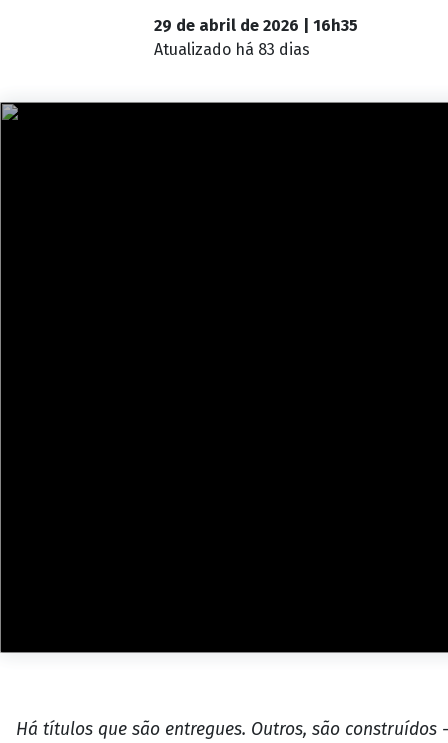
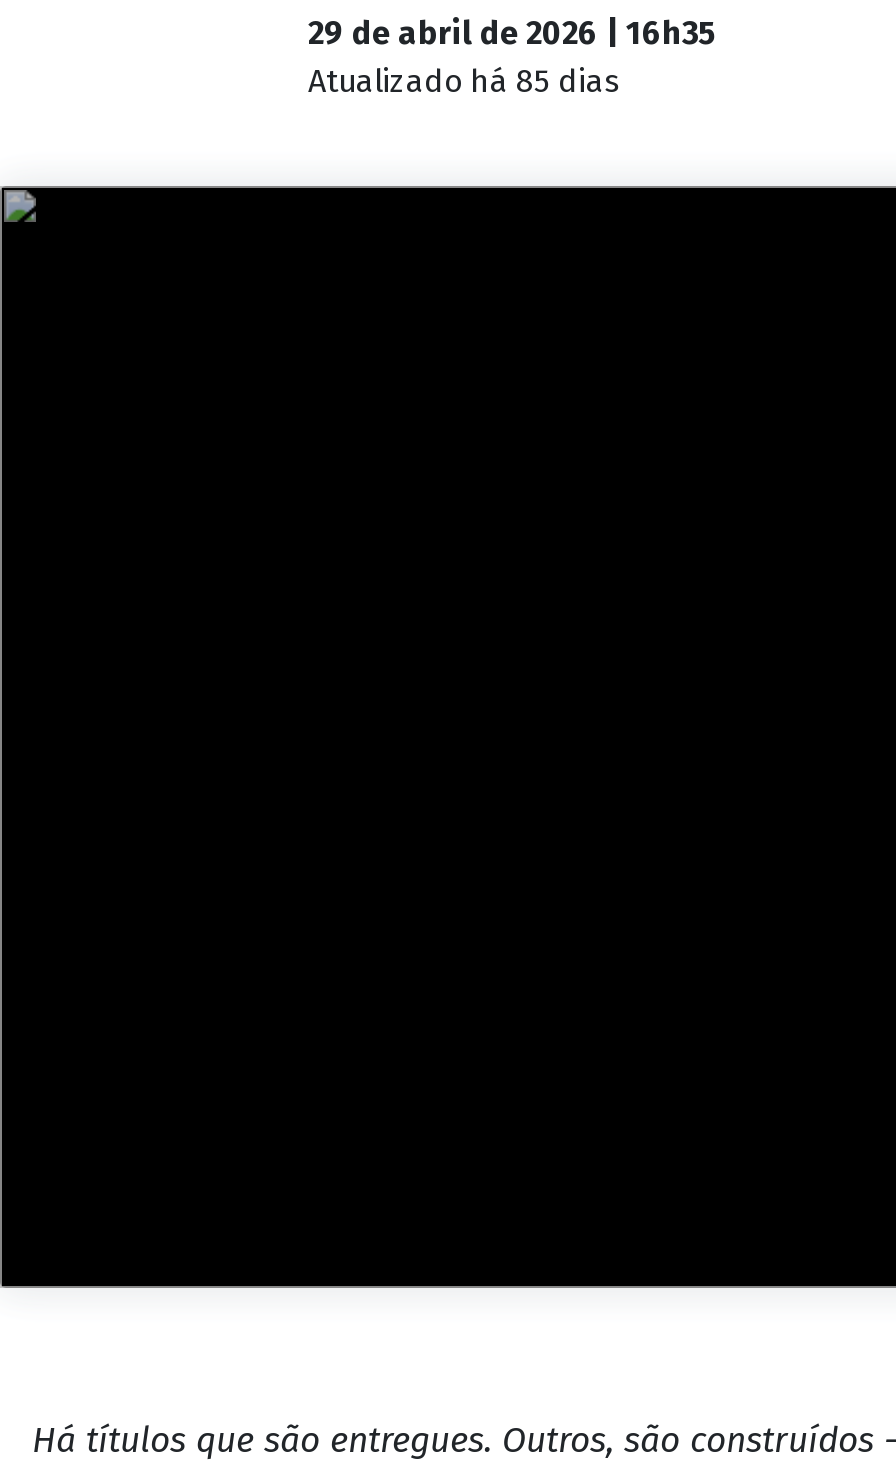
[154,40,310,59] Atualizado há 83 dias -> [308,62,620,100] Atualizado há 85 dias

